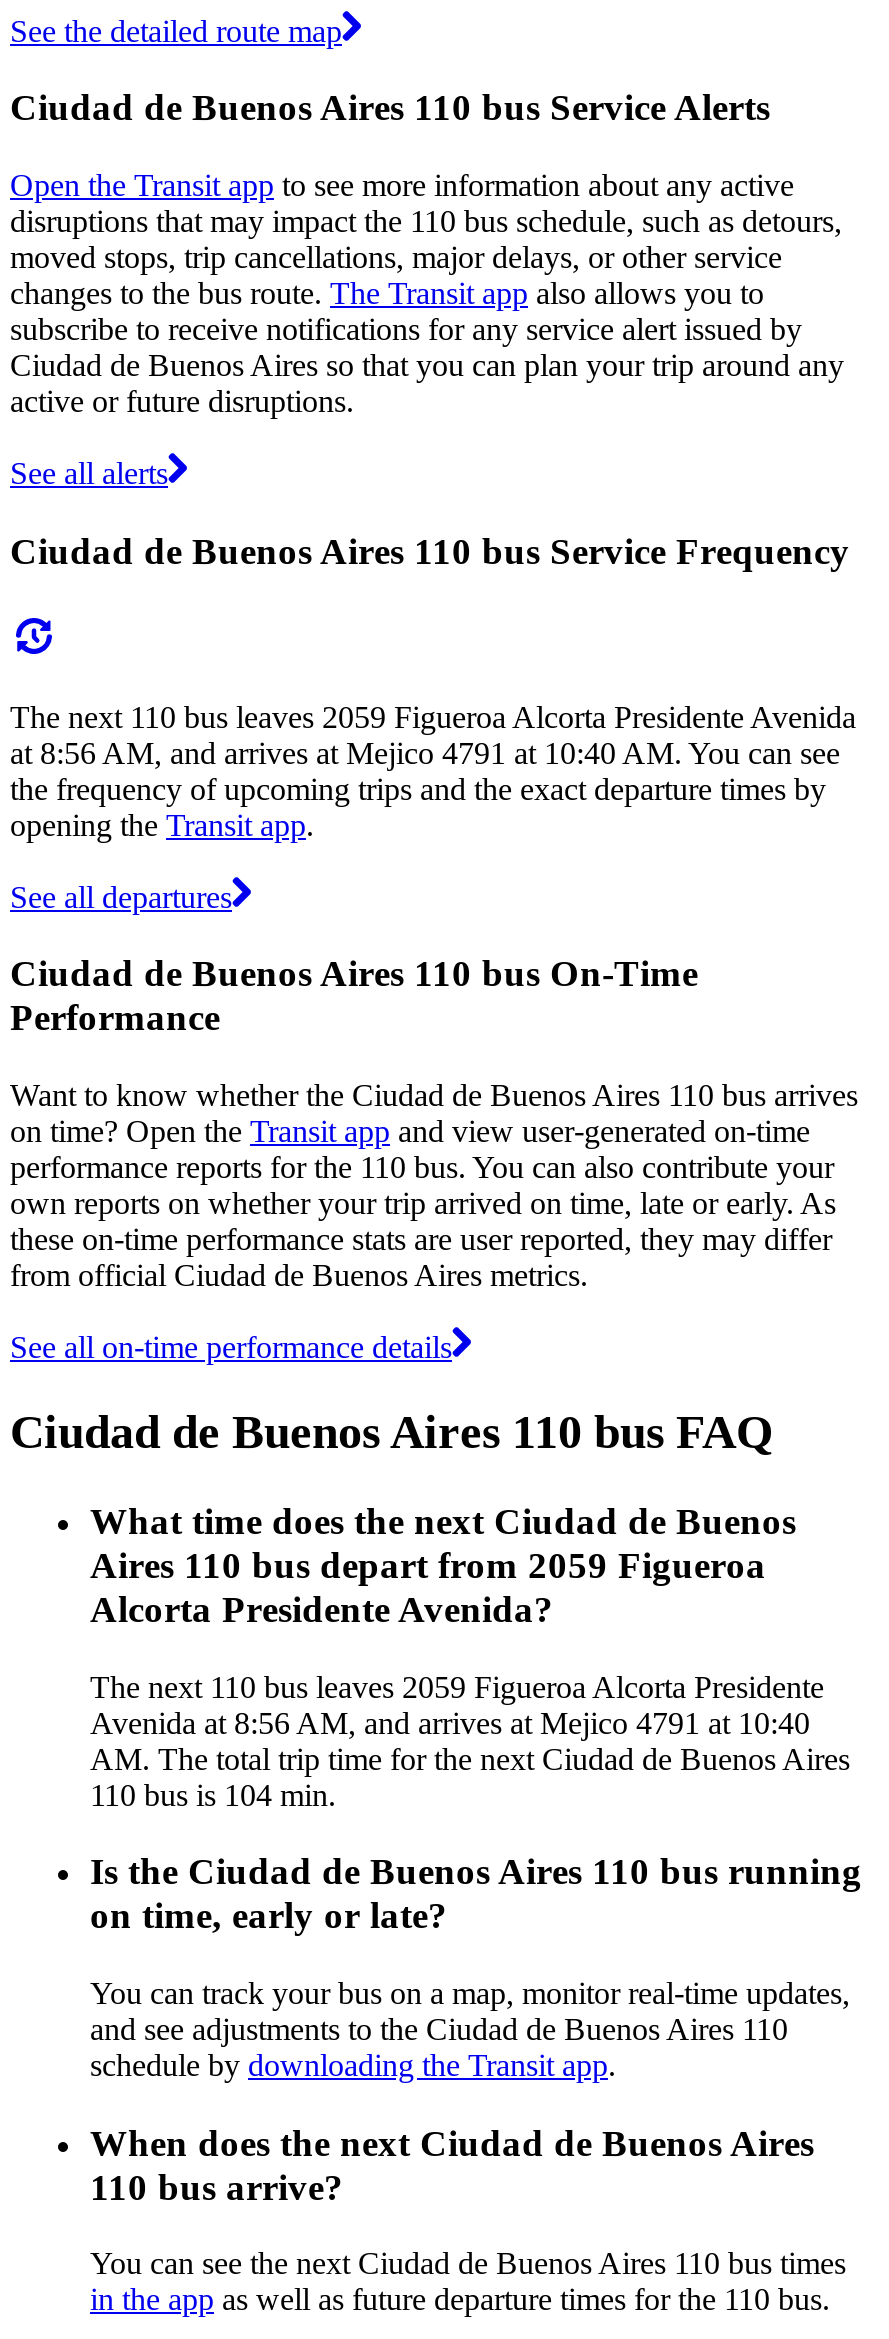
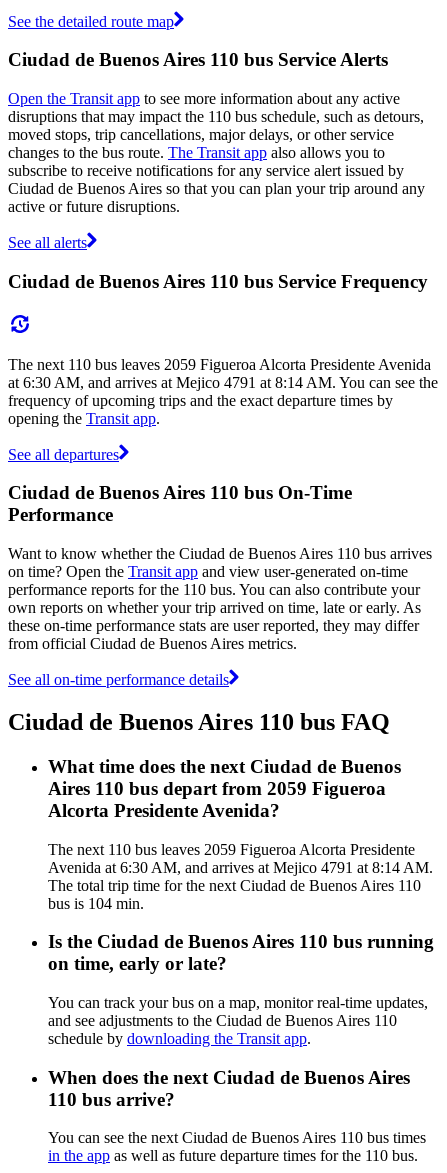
[10,735,840,805] at 8:56 AM, and arrives at Mejico 4791 at 10:40 AM. You can see | the frequency of upcoming trips and the exact departure times by -> [8,373,438,408] at 6:30 AM, and arrives at Mejico 4791 at 8:14 AM. You can see the | frequency of upcoming trips and the exact departure times by
[90,1705,850,1811] Avenida at 8:56 AM, and arrives at Mejico 4791 at 10:40 | AM. The total trip time for the next Ciudad de Buenos Aires | 110 bus is 104 min. -> [48,858,433,911] Avenida at 6:30 AM, and arrives at Mejico 4791 at 8:14 AM. | The total trip time for the next Ciudad de Buenos Aires 110 | bus is 104 min.

